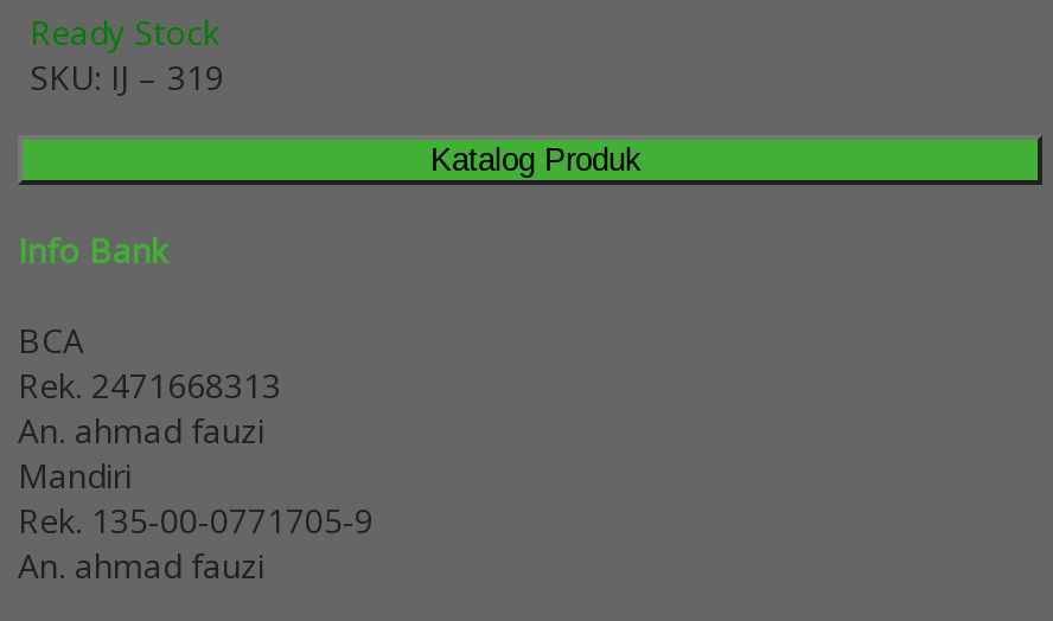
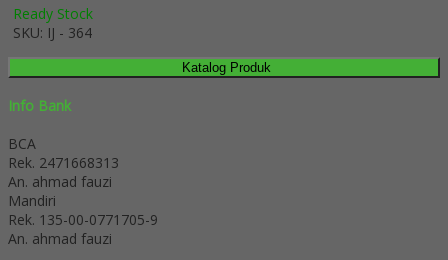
[30,54,224,99] SKU: IJ – 319 -> [13,23,92,42] SKU: IJ - 364

